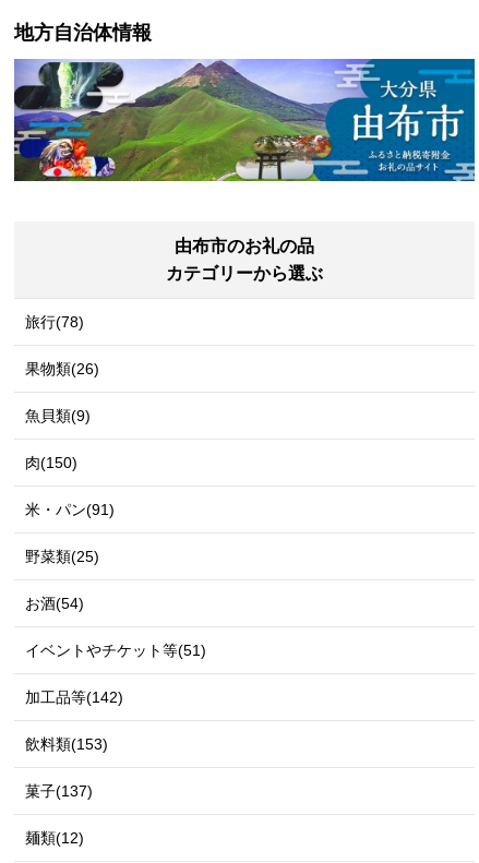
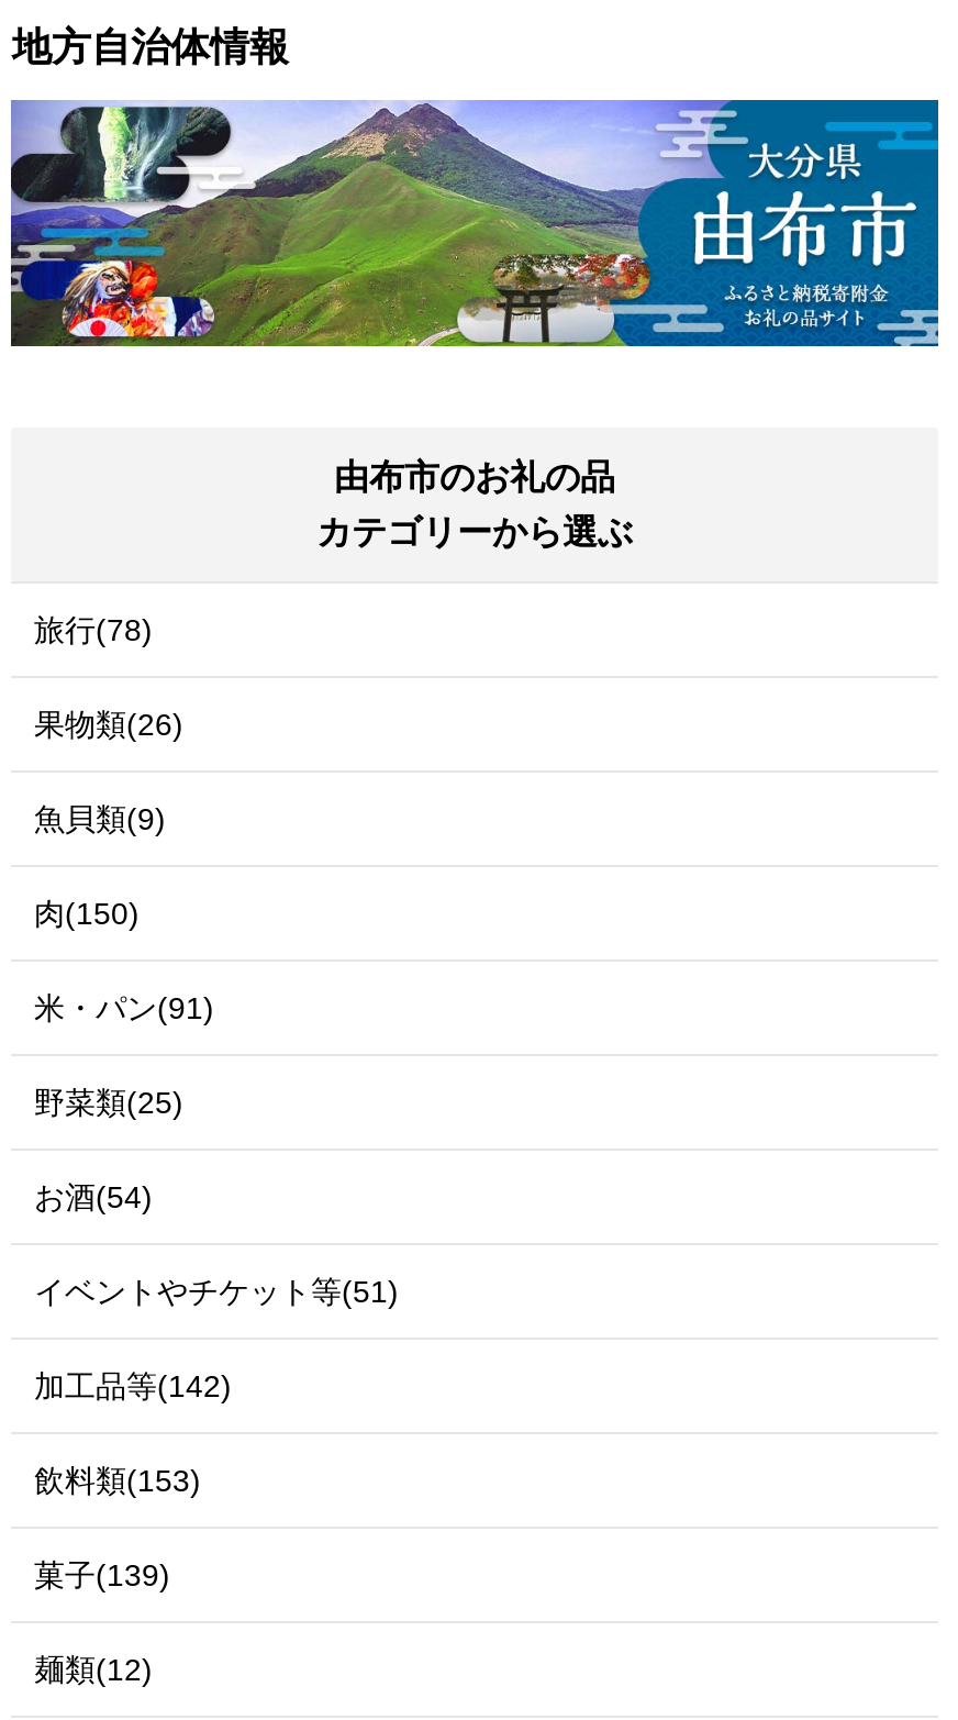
[26,783,93,800] 菓子(137) -> [34,1558,170,1593] 菓子(139)

